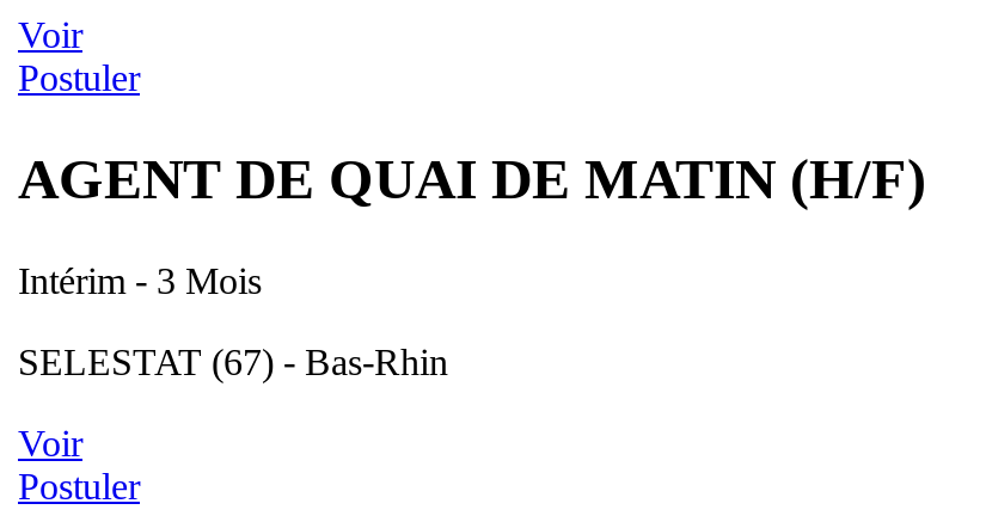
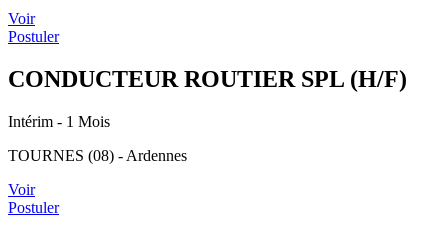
[18,147,926,210] AGENT DE QUAI DE MATIN (H/F) -> [8,66,407,92] CONDUCTEUR ROUTIER SPL (H/F)
[18,259,262,300] Intérim - 3 Mois -> [8,113,110,130] Intérim - 1 Mois
[18,341,448,381] SELESTAT (67) - Bas-Rhin -> [8,147,187,164] TOURNES (08) - Ardennes

